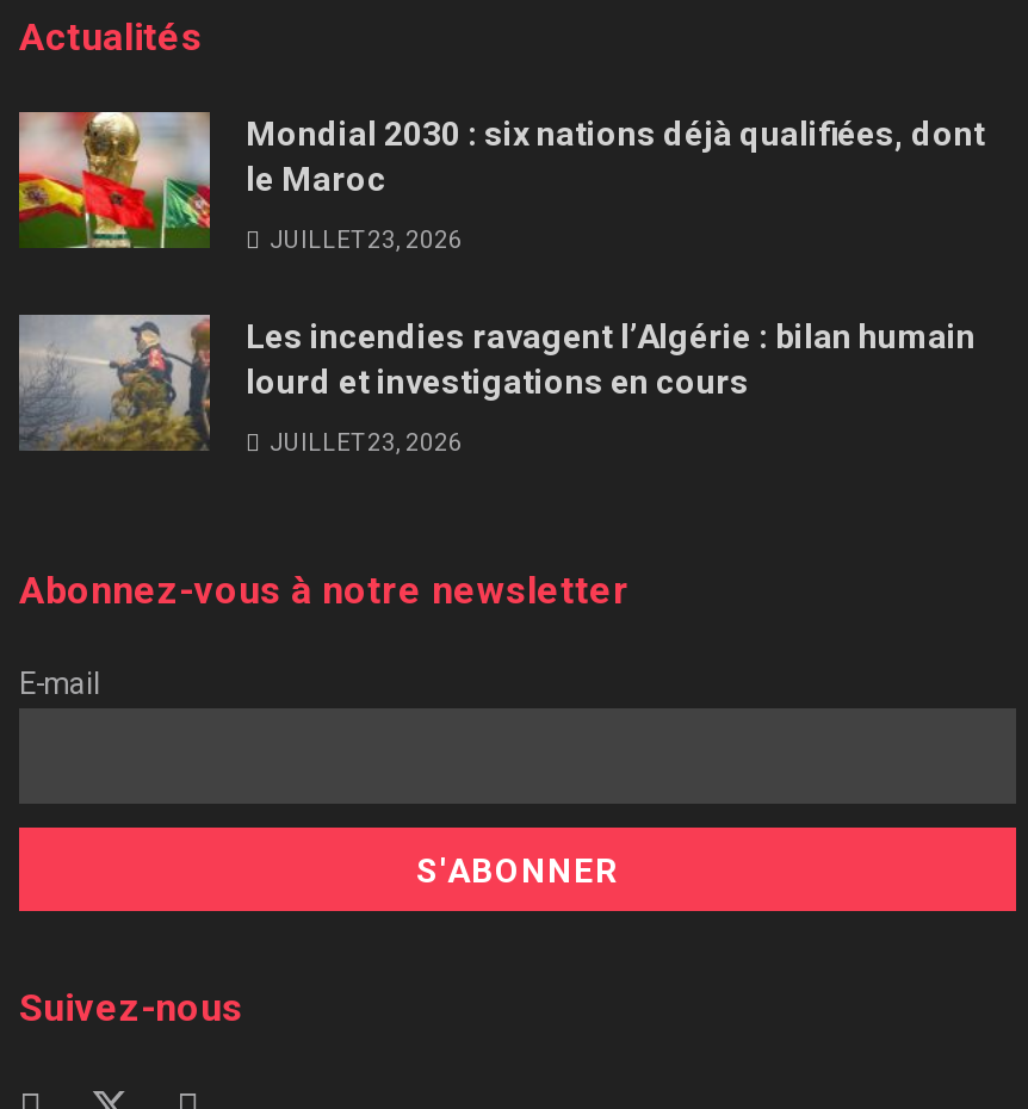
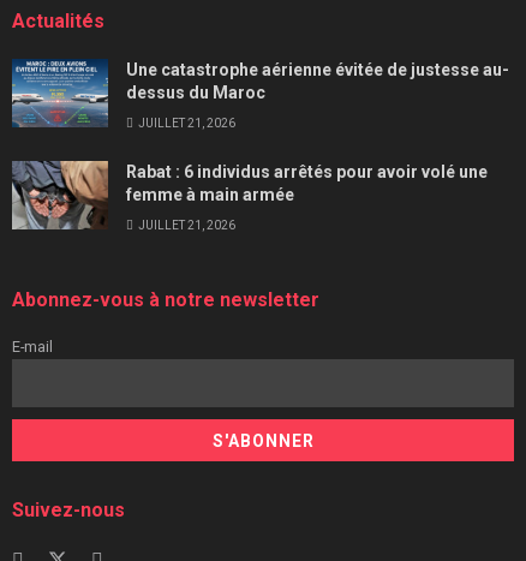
[17,110,985,248] [image] | Mondial 2030 : six nations déjà qualifiées, dont | le Maroc -> [11,59,509,129] [image] | Une catastrophe aérienne évitée de justesse au- | dessus du Maroc
[265,226,463,252] JUILLET 23, 2026 -> [136,116,235,129] JUILLET 21, 2026
[17,315,976,451] [image] | Les incendies ravagent l’Algérie : bilan humain | lourd et investigations en cours -> [12,161,488,231] [image] | Rabat : 6 individus arrêtés pour avoir volé une | femme à main armée
[265,429,463,455] JUILLET 23, 2026 -> [136,218,235,232] JUILLET 21, 2026

